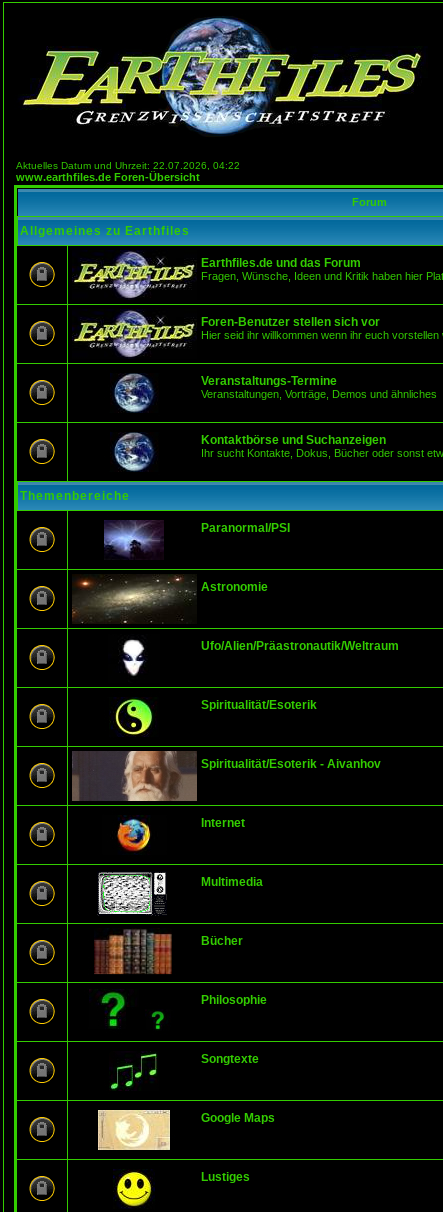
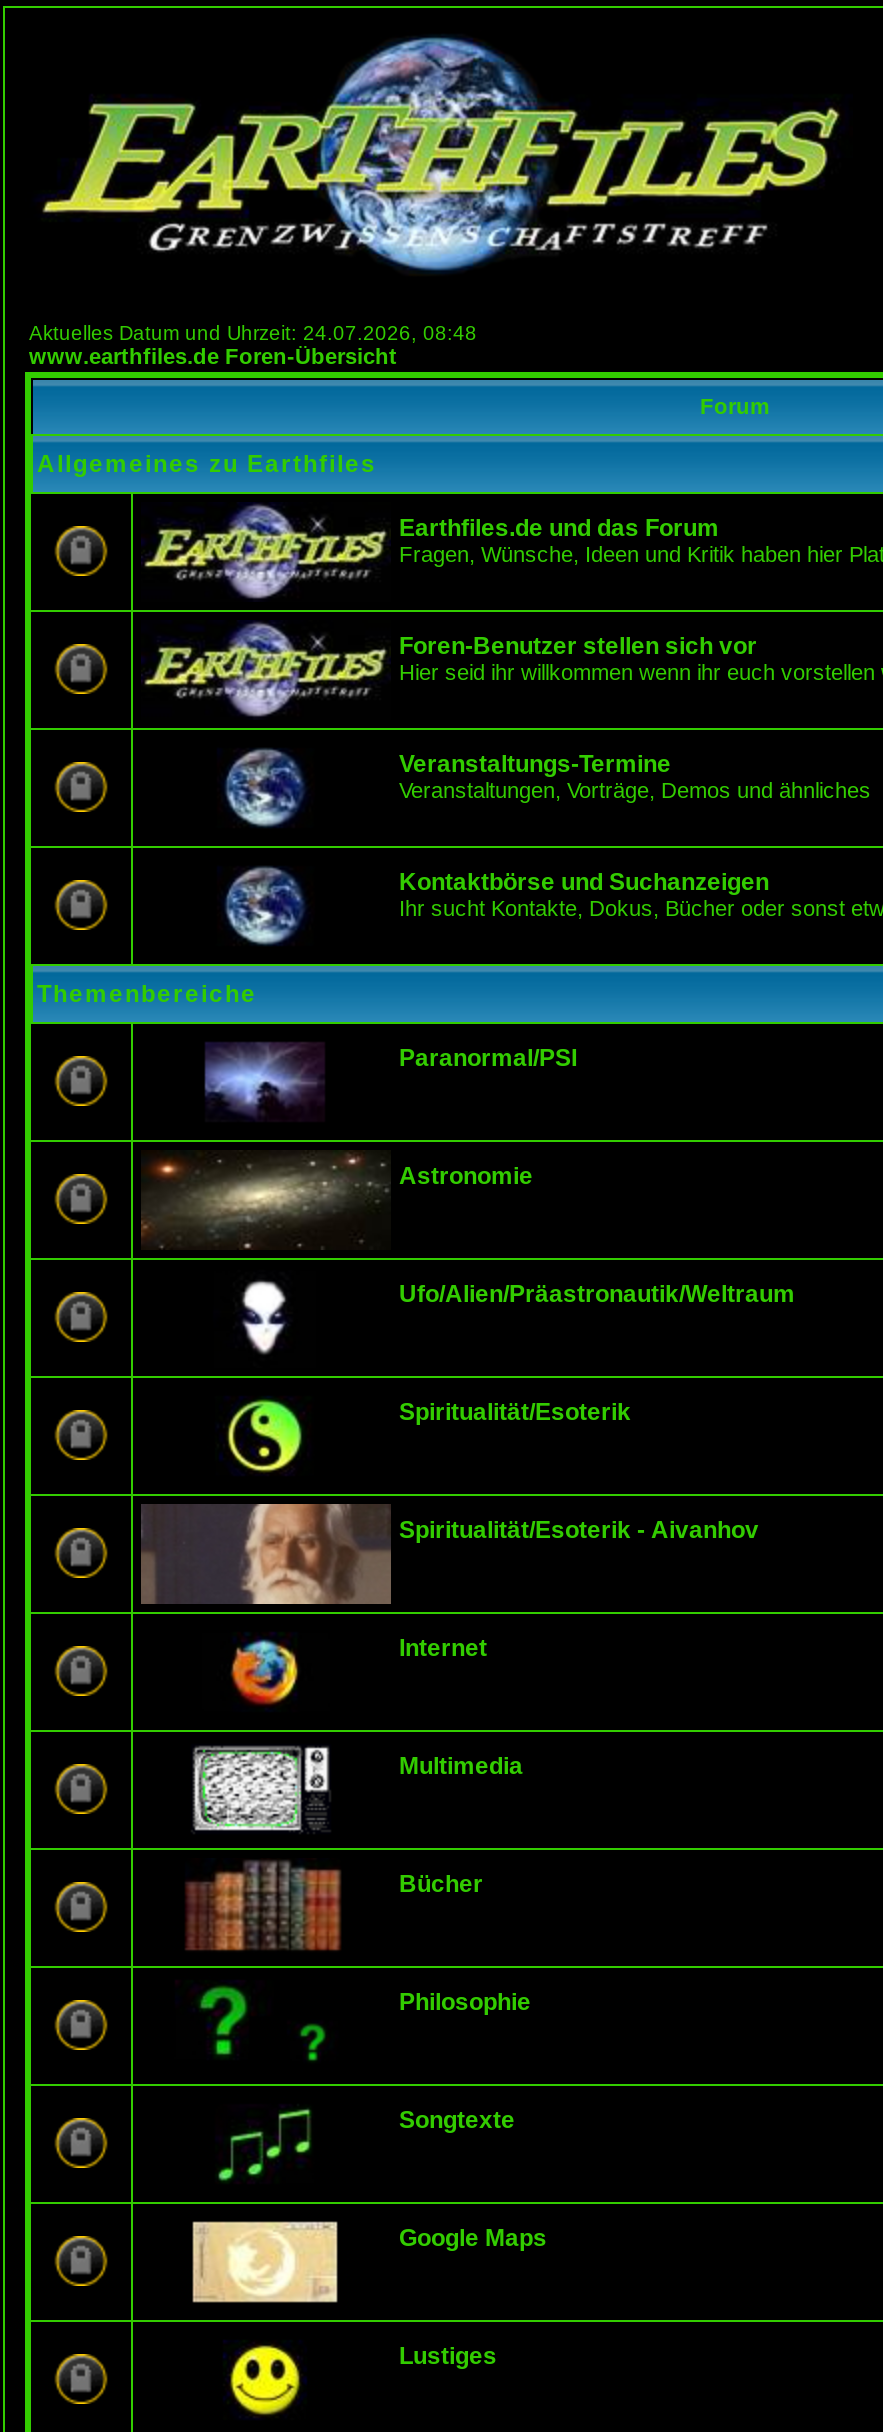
[16,160,240,171] Aktuelles Datum und Uhrzeit: 22.07.2026, 04:22 -> [29,322,477,344] Aktuelles Datum und Uhrzeit: 24.07.2026, 08:48

